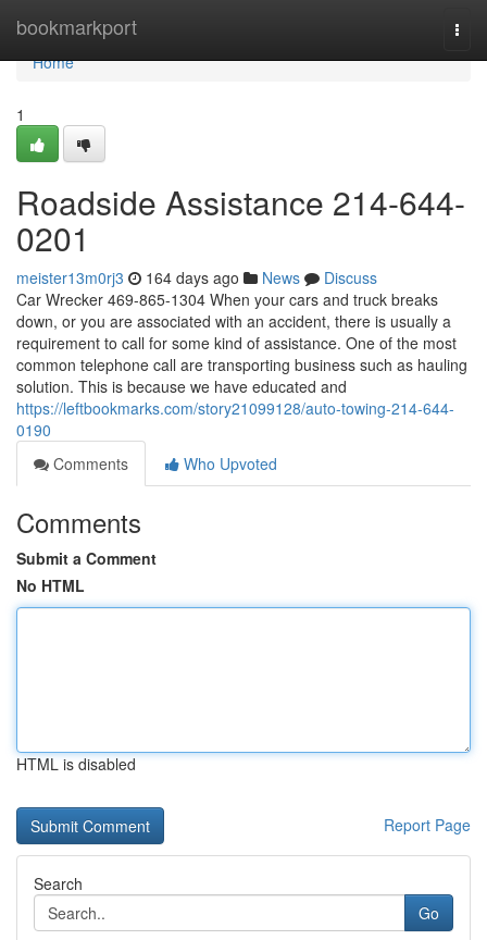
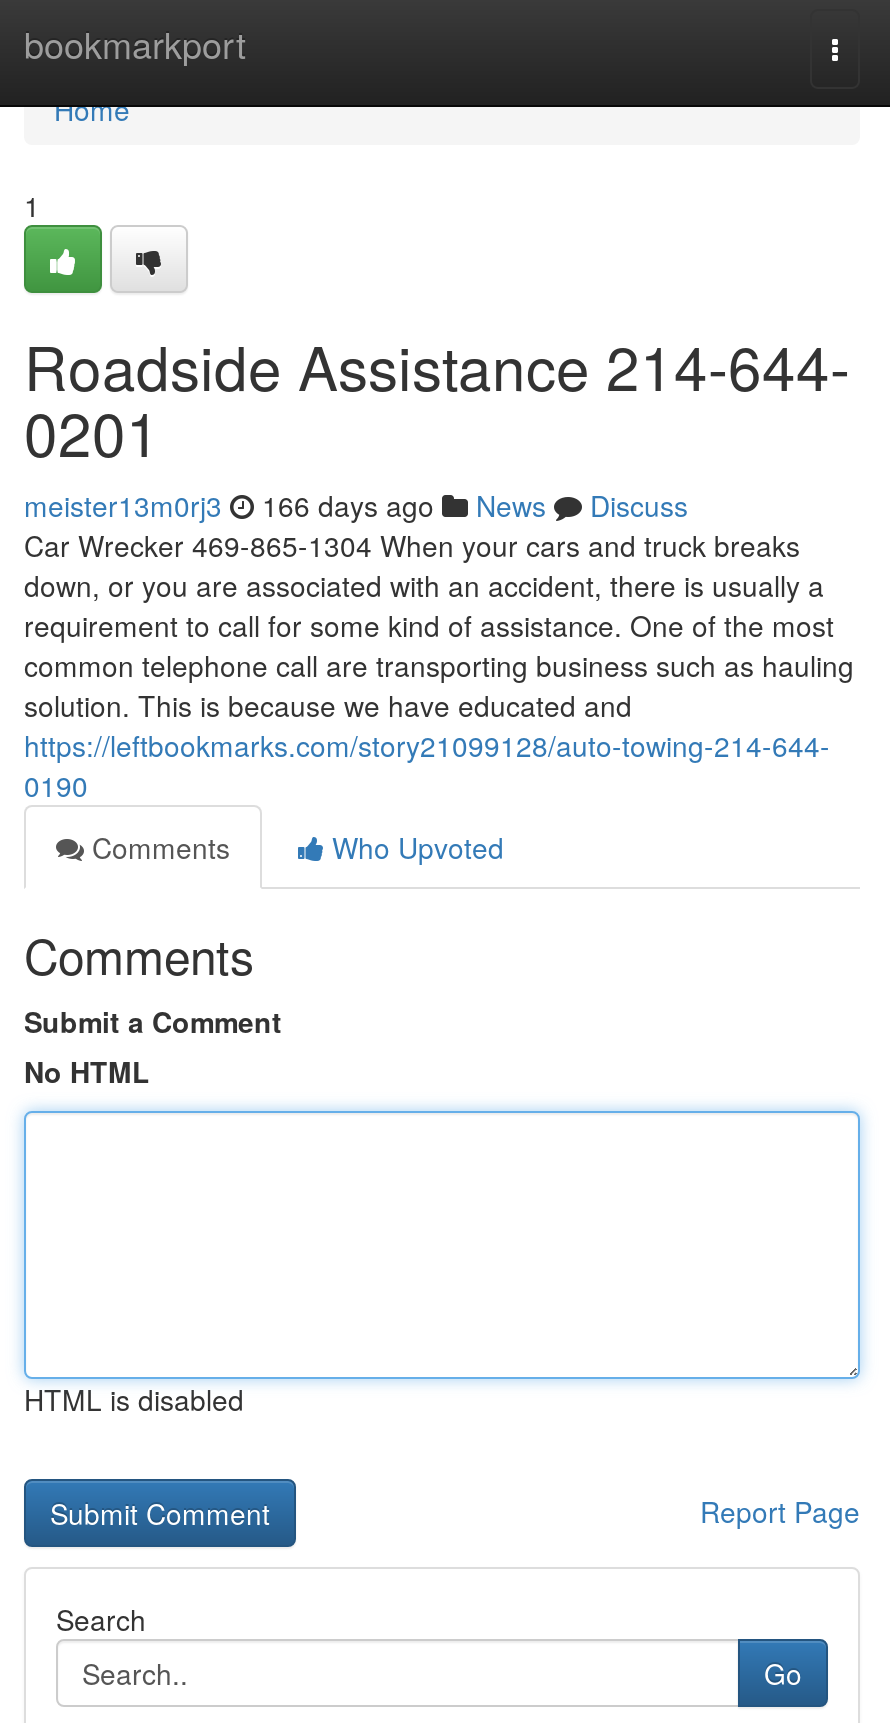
[16,267,377,288] meister13m0rj3 164 days ago News Discuss -> [24,485,688,525] meister13m0rj3 166 days ago News Discuss

